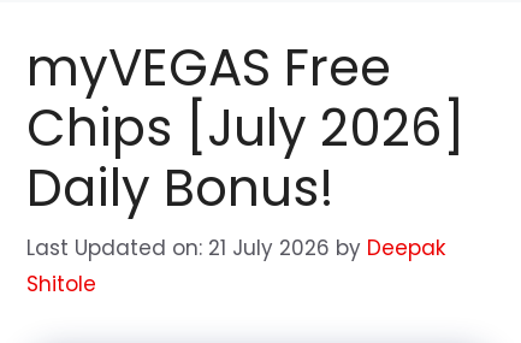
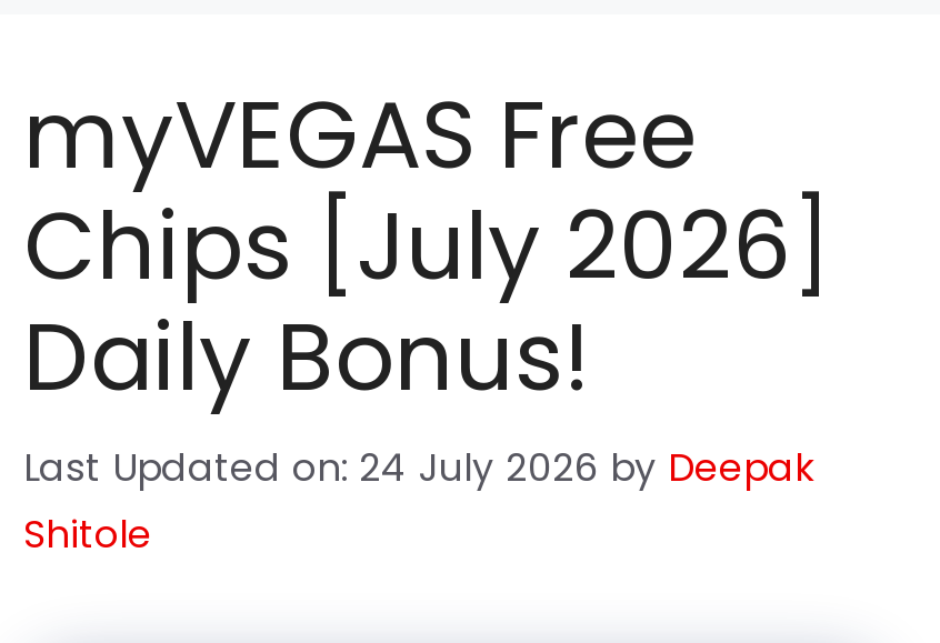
[26,233,445,262] Last Updated on: 21 July 2026 by Deepak -> [23,440,812,493] Last Updated on: 24 July 2026 by Deepak

